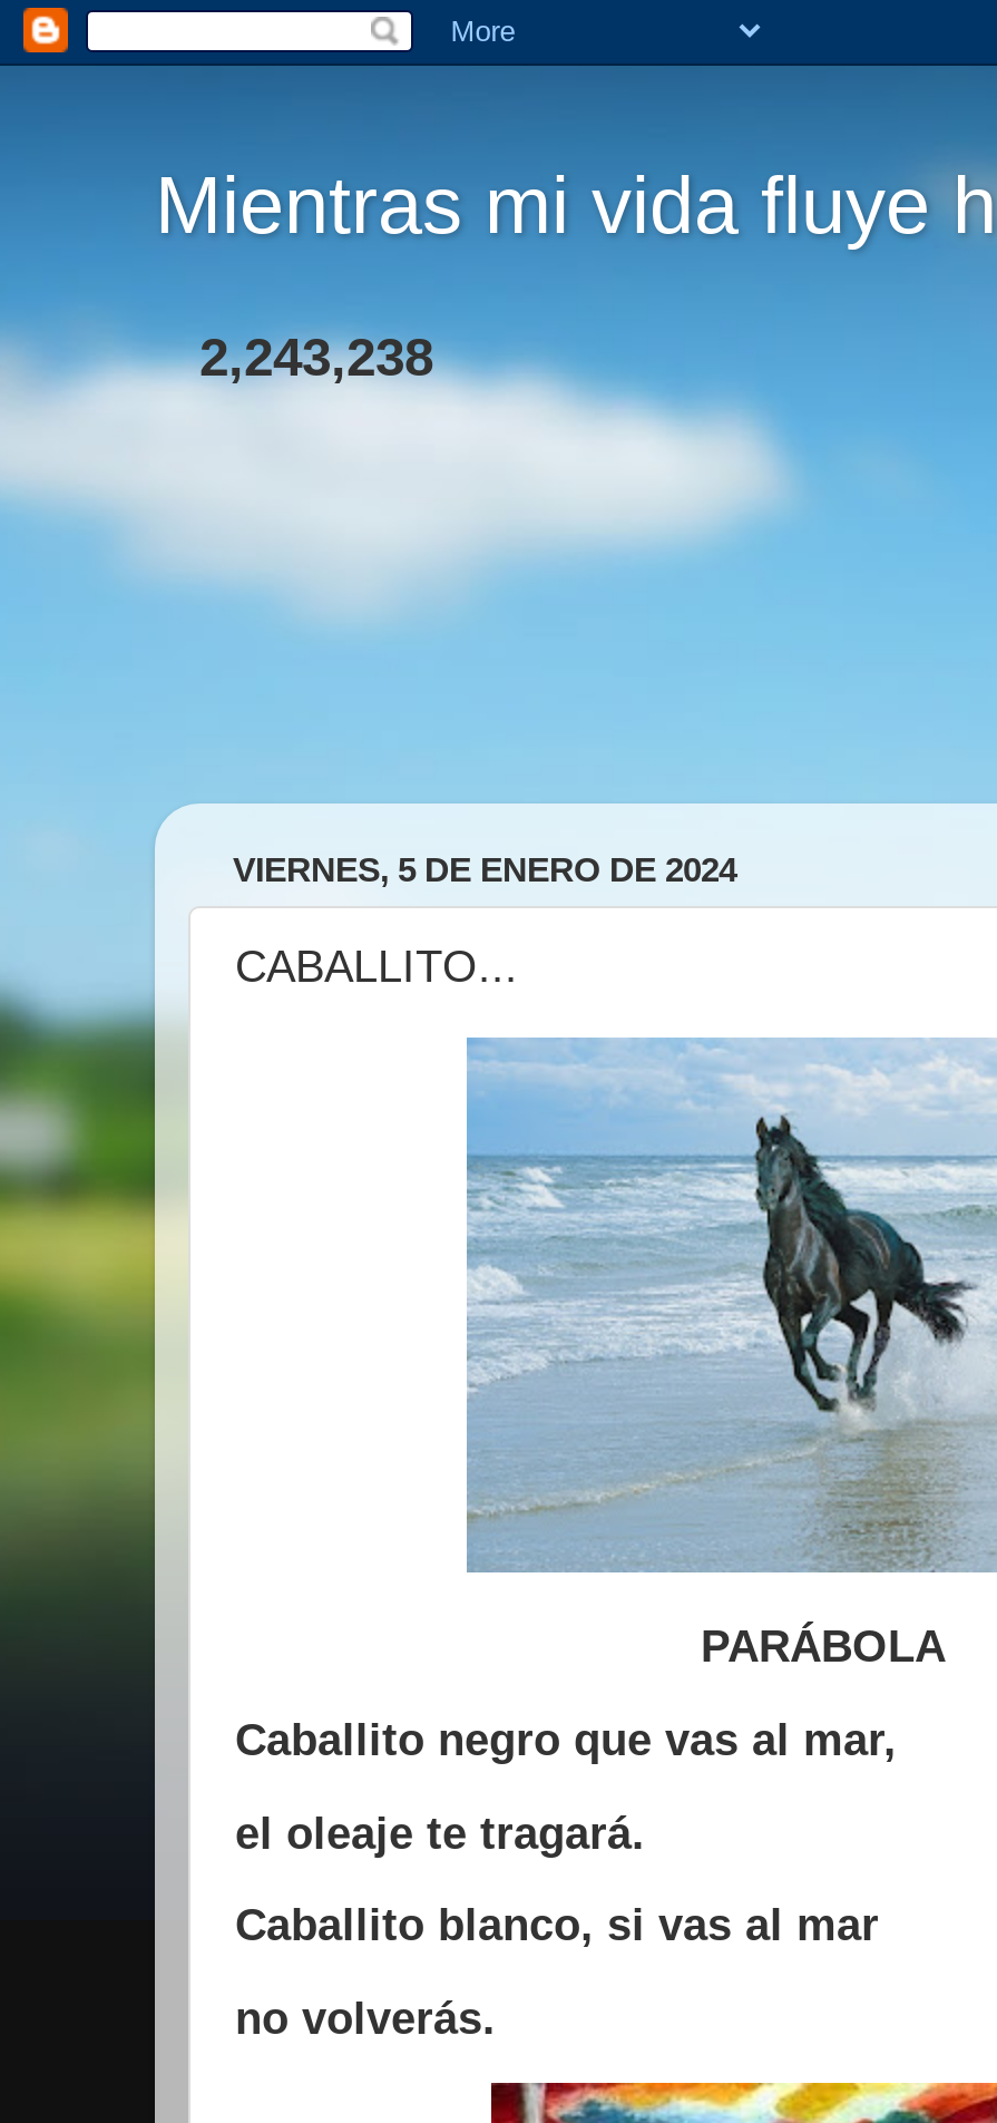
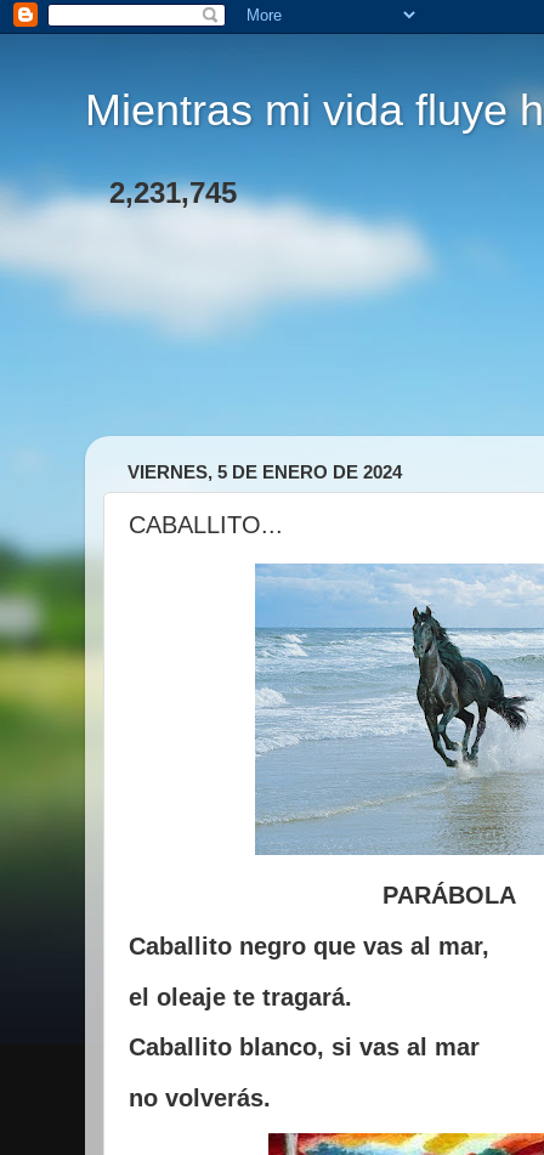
[199,326,433,386] 2,243,238 -> [109,176,237,209] 2,231,745

